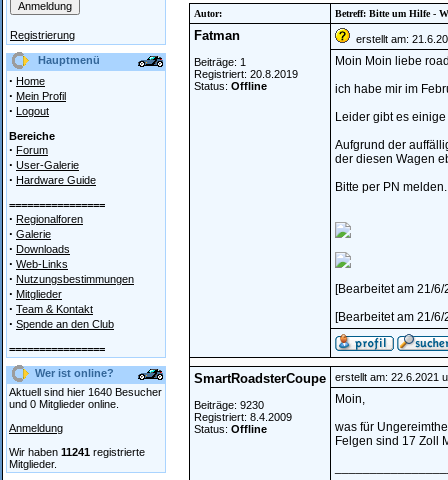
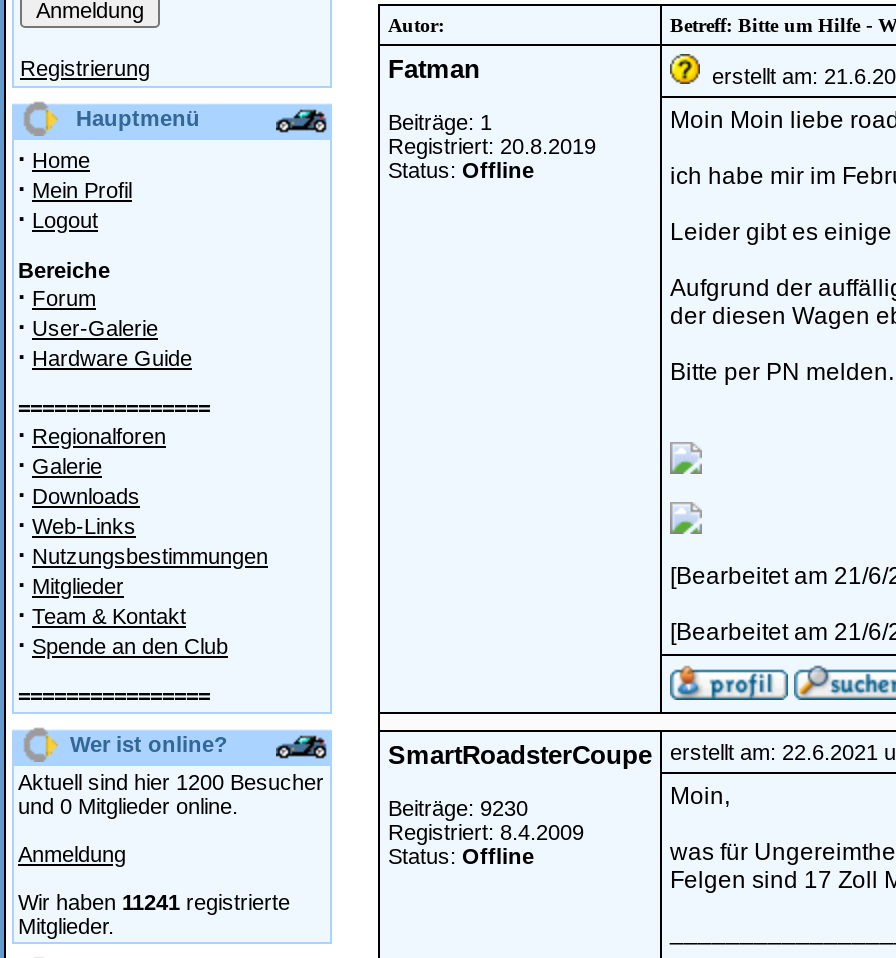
[9,386,162,398] Aktuell sind hier 1640 Besucher -> [18,770,324,794] Aktuell sind hier 1200 Besucher

